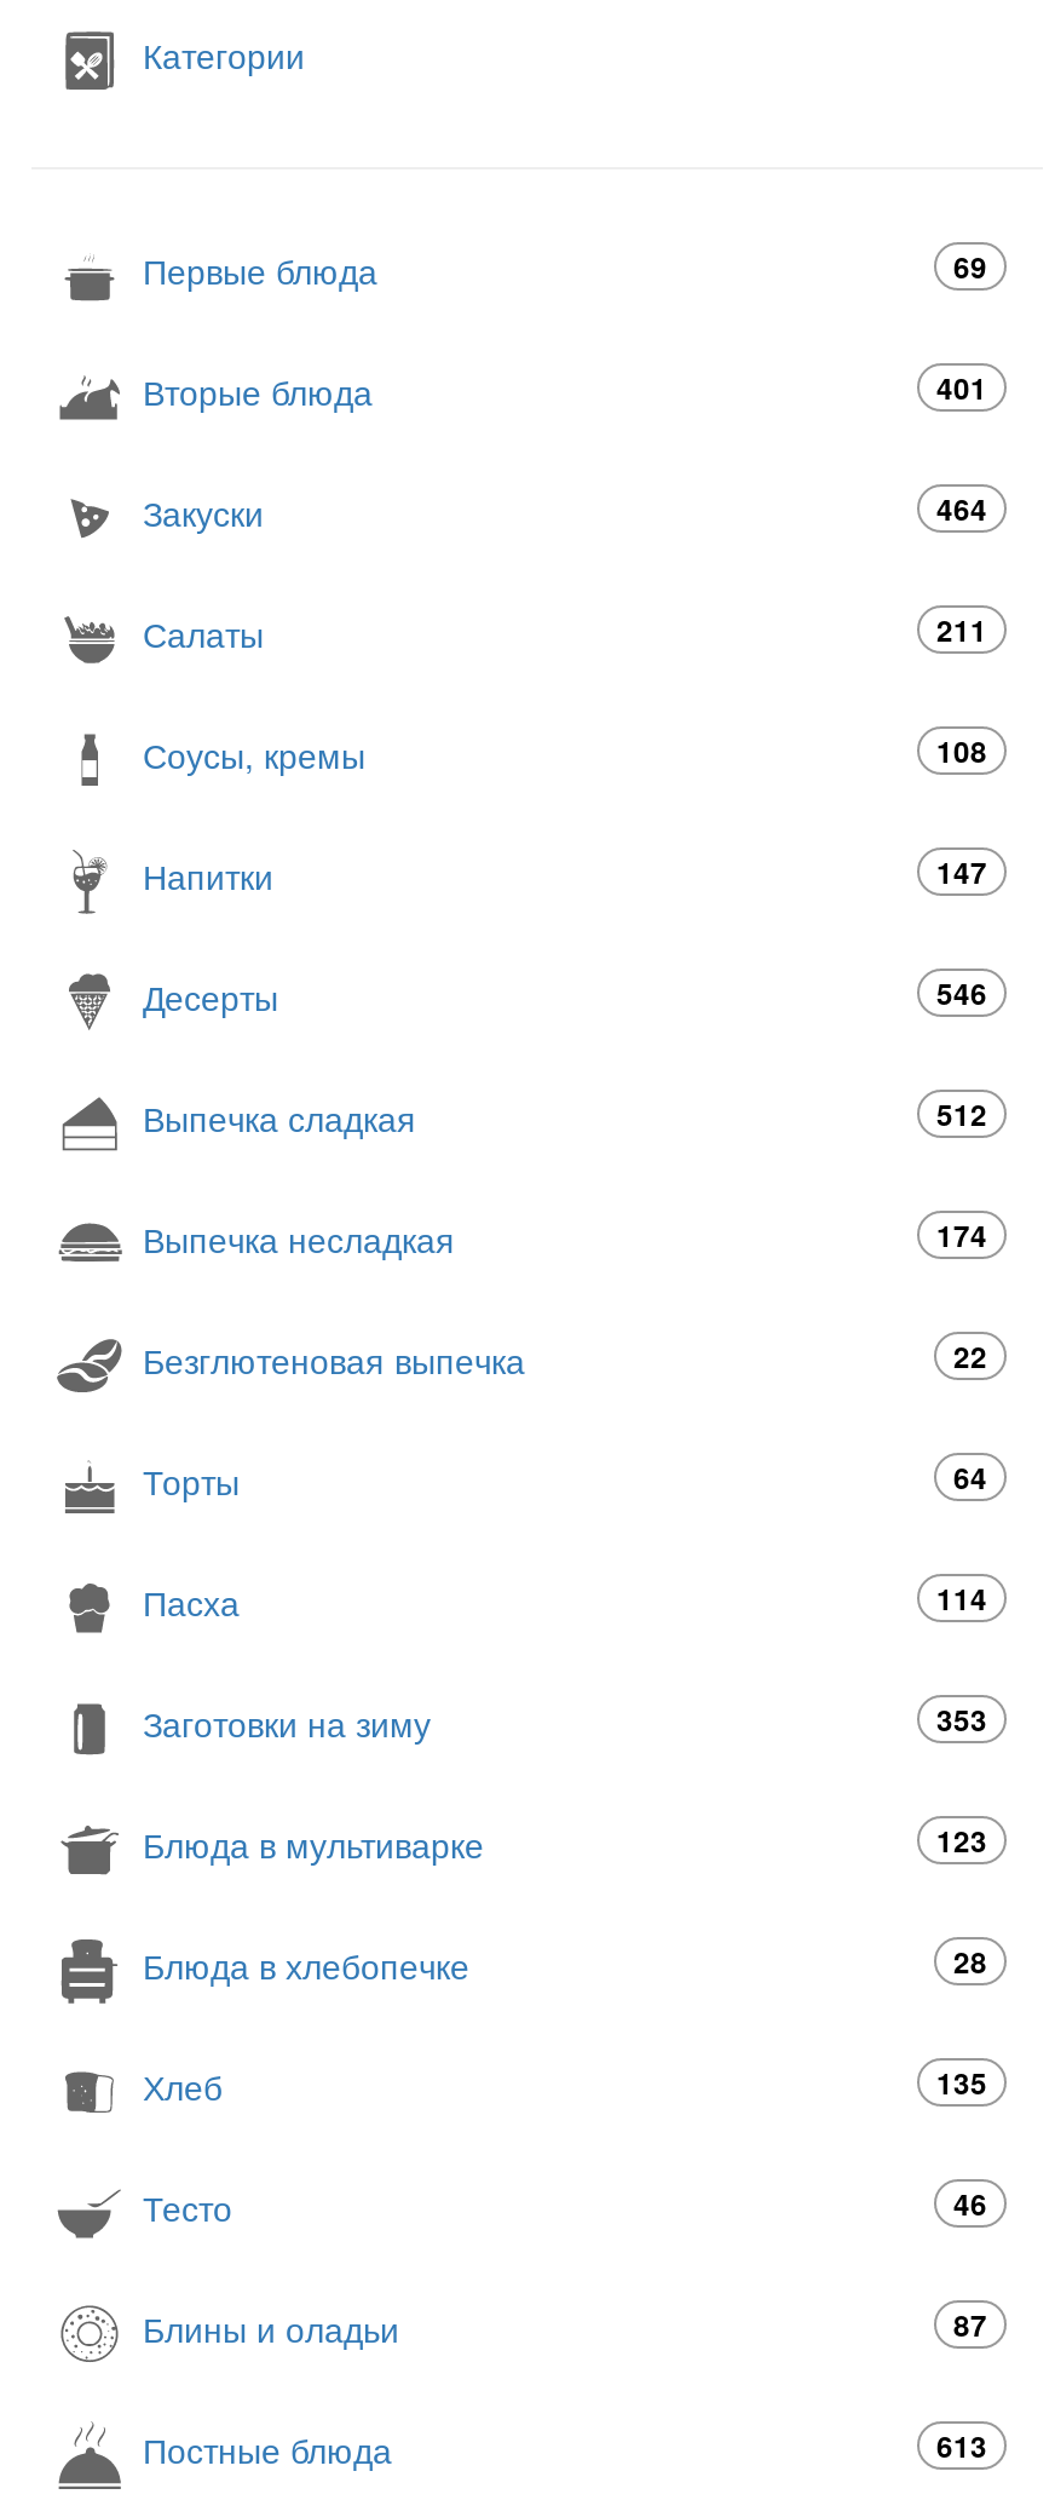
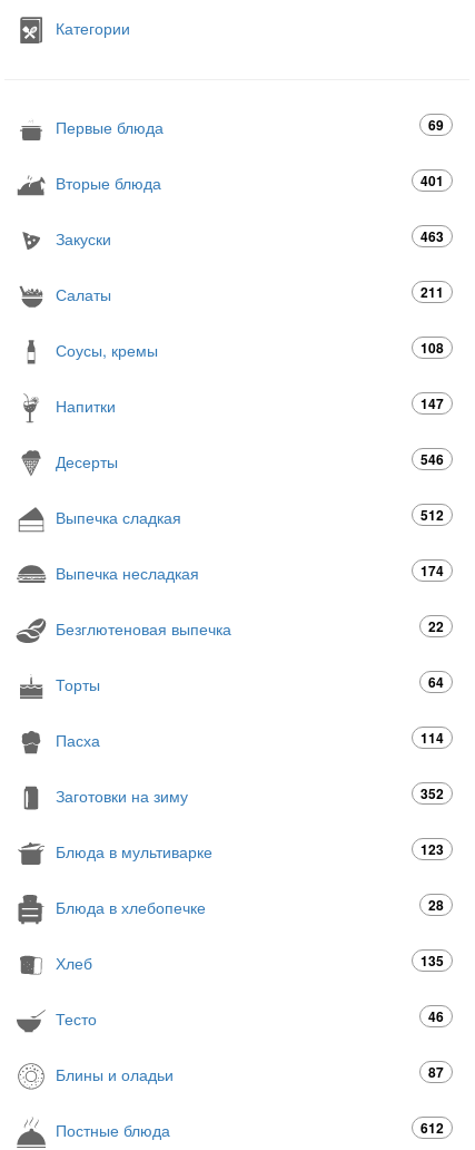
[936,486,987,529] 464 -> [420,226,444,246] 463
[936,1696,987,1740] 353 -> [420,783,444,803] 352
[936,2423,987,2466] 613 -> [420,1117,444,1137] 612

